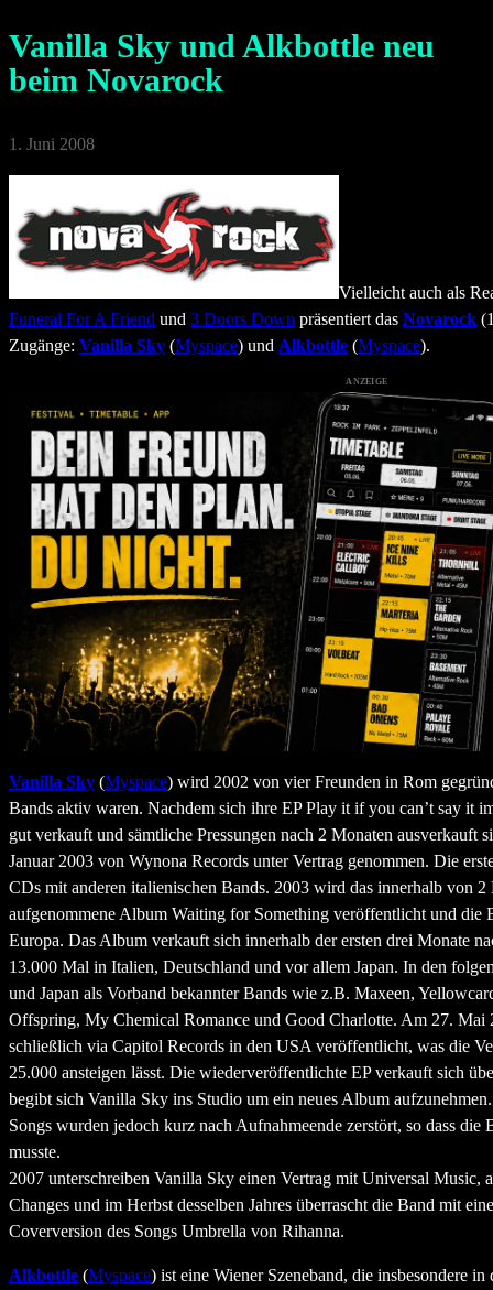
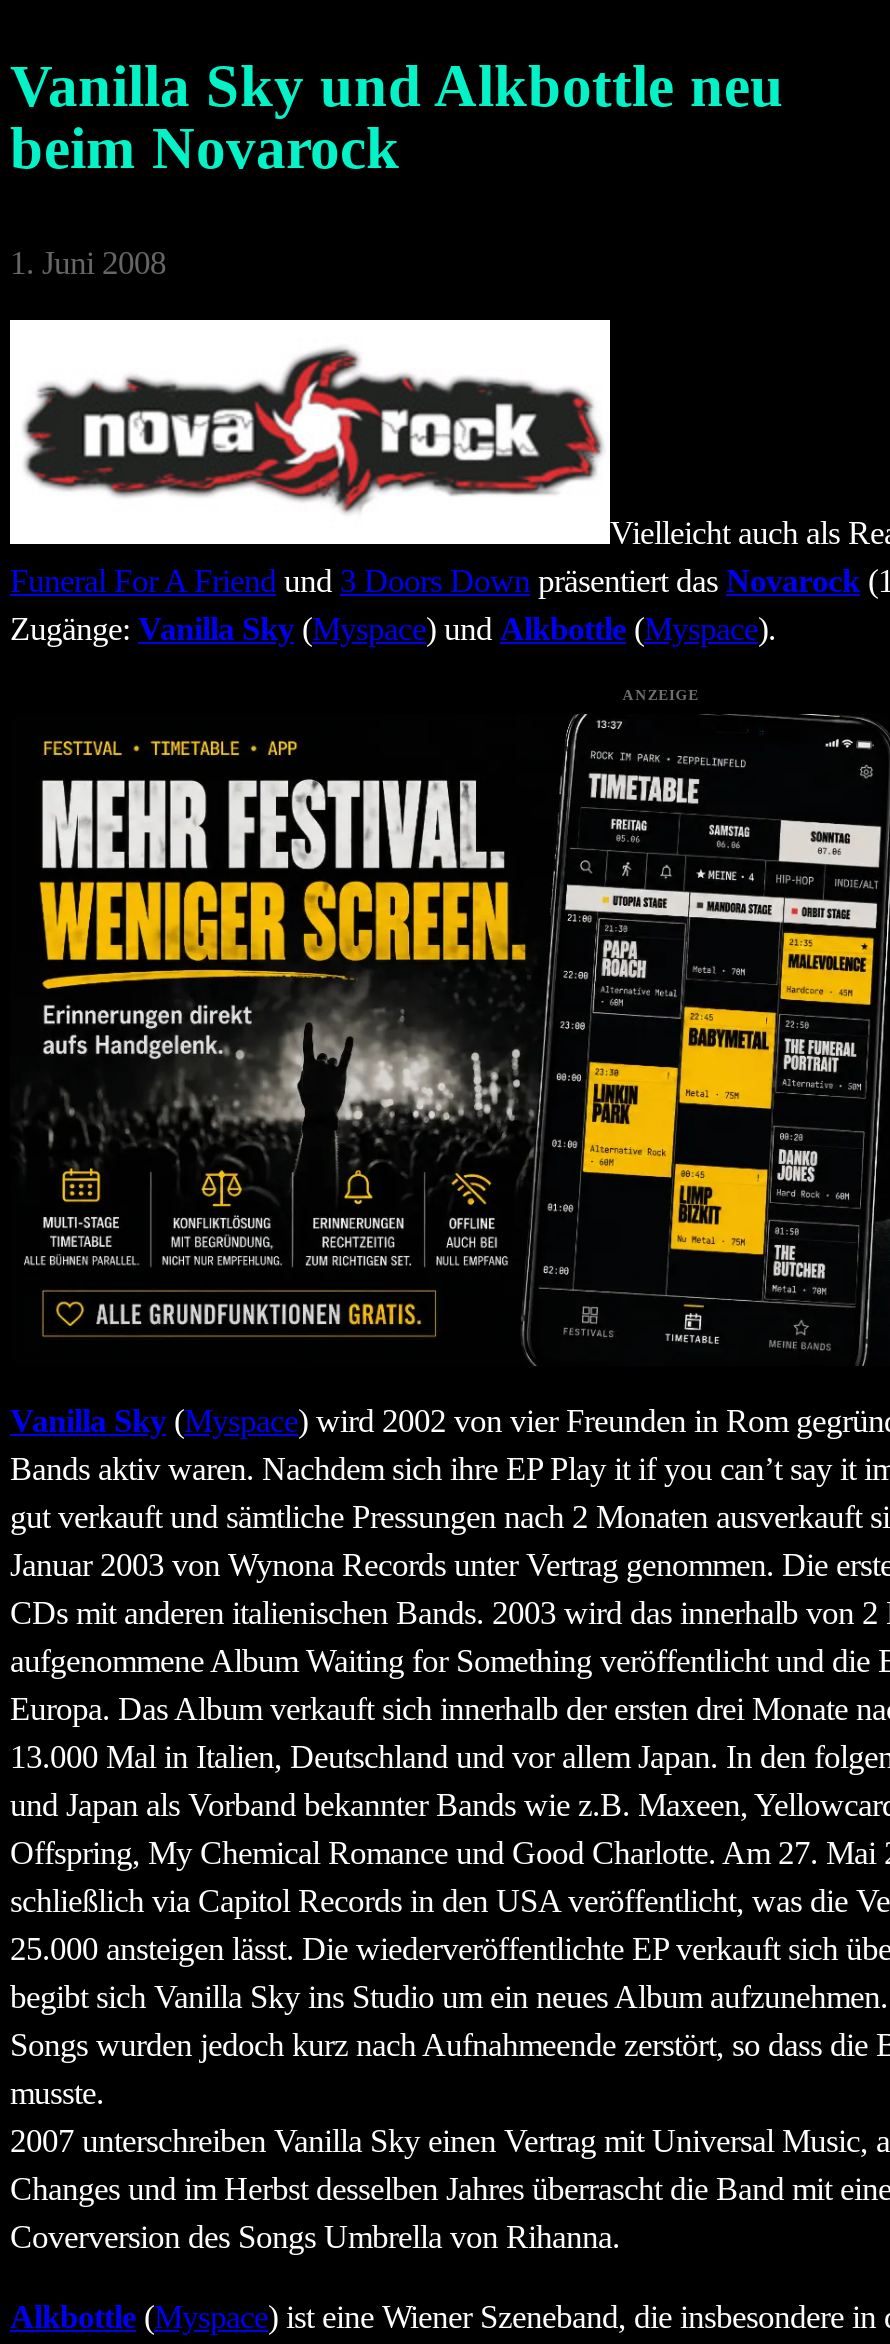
[9,391,490,751] [image] -> [20,714,884,1364] [image]

